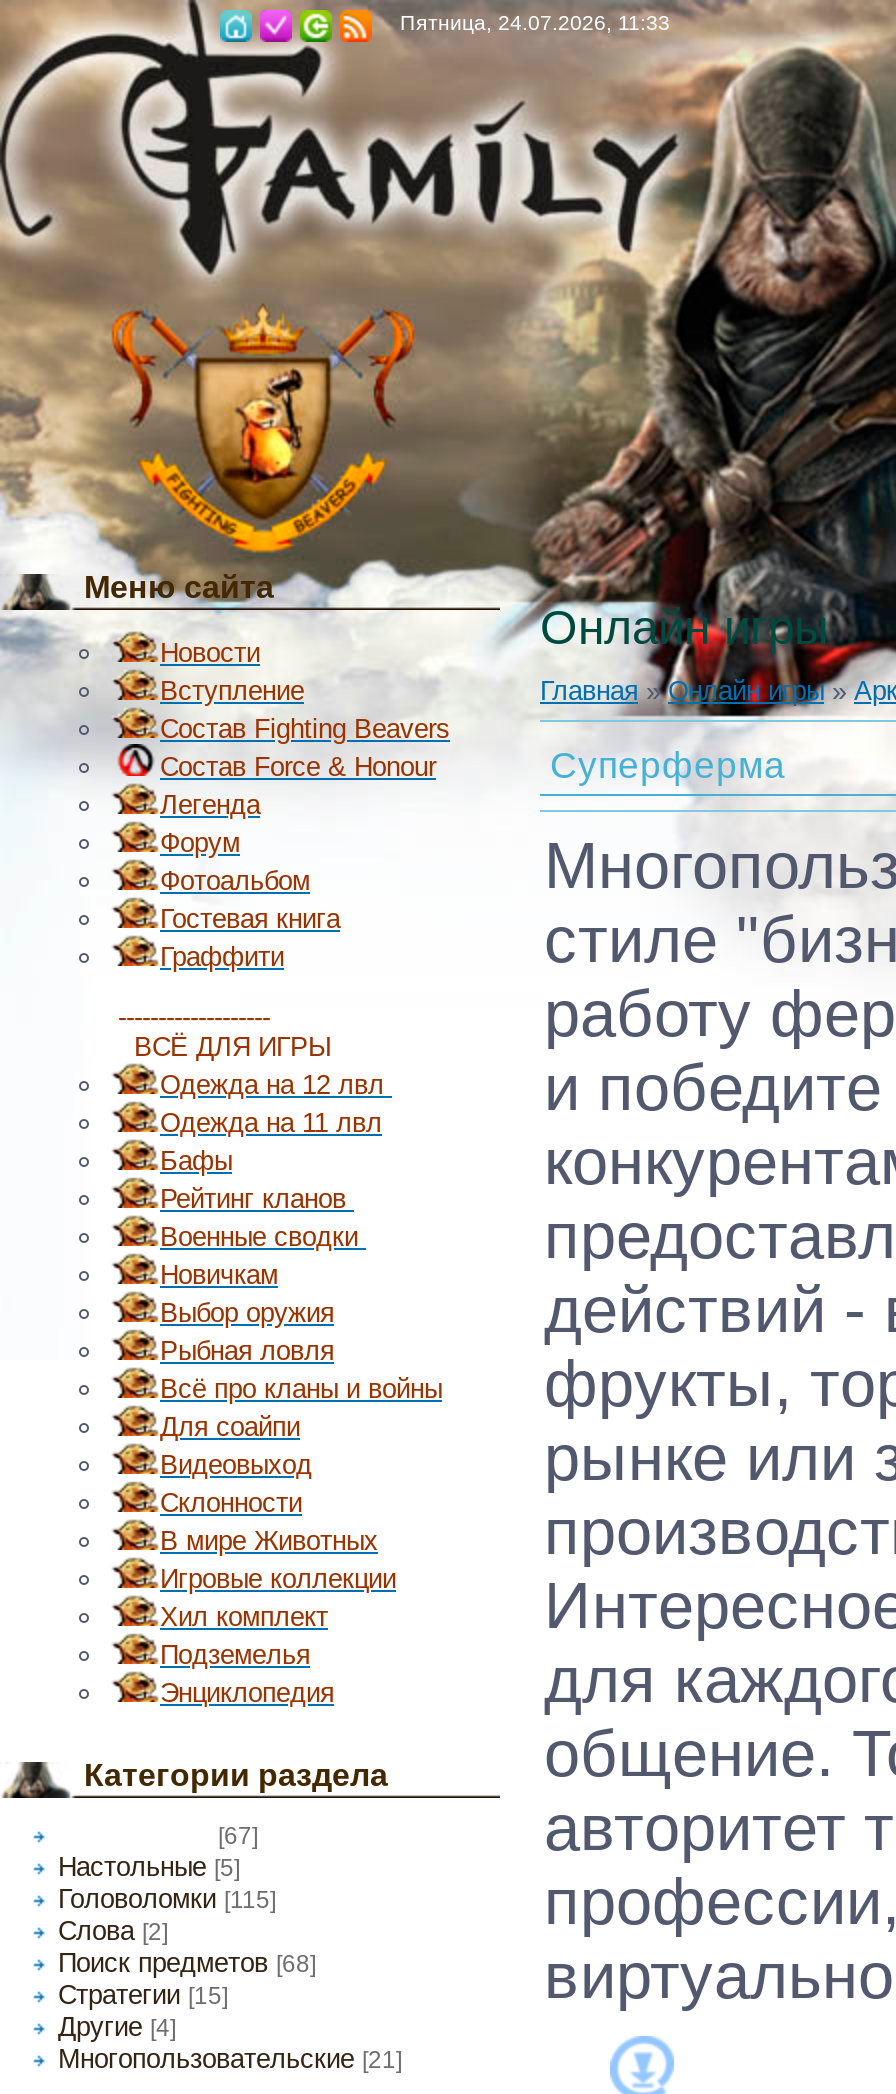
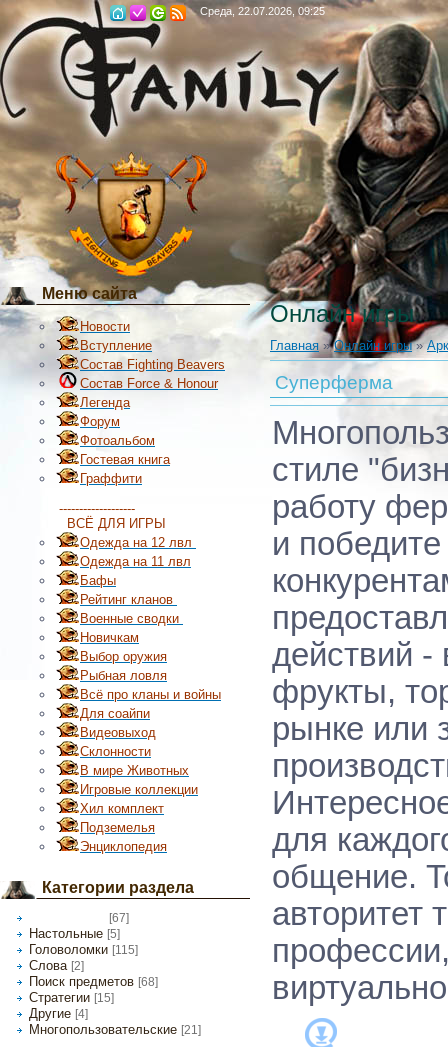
[400,10,670,34] Пятница, 24.07.2026, 11:33 -> [200,5,325,17] Среда, 22.07.2026, 09:25

